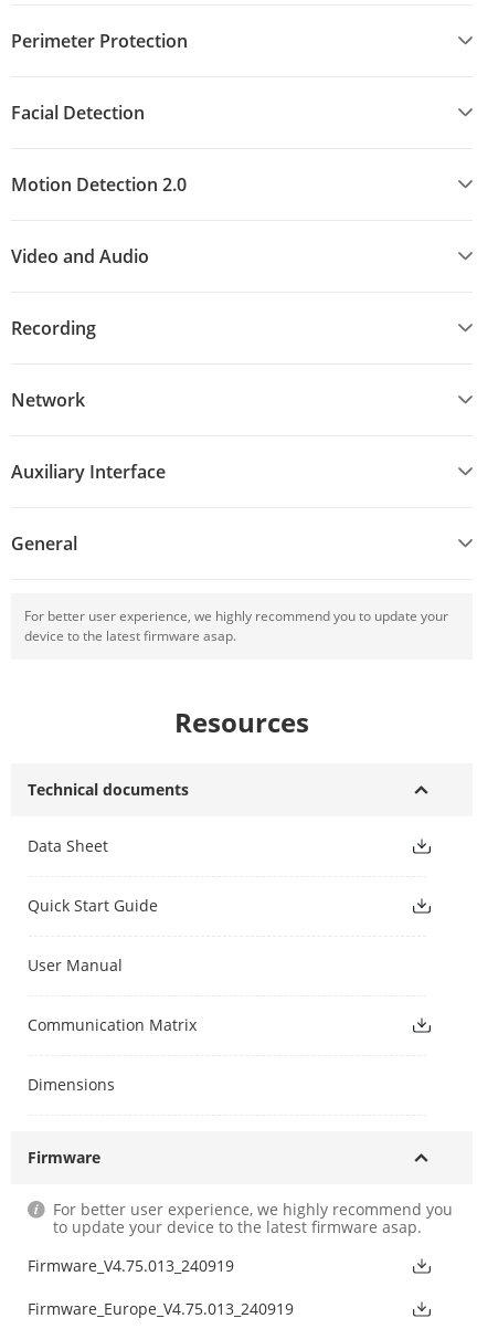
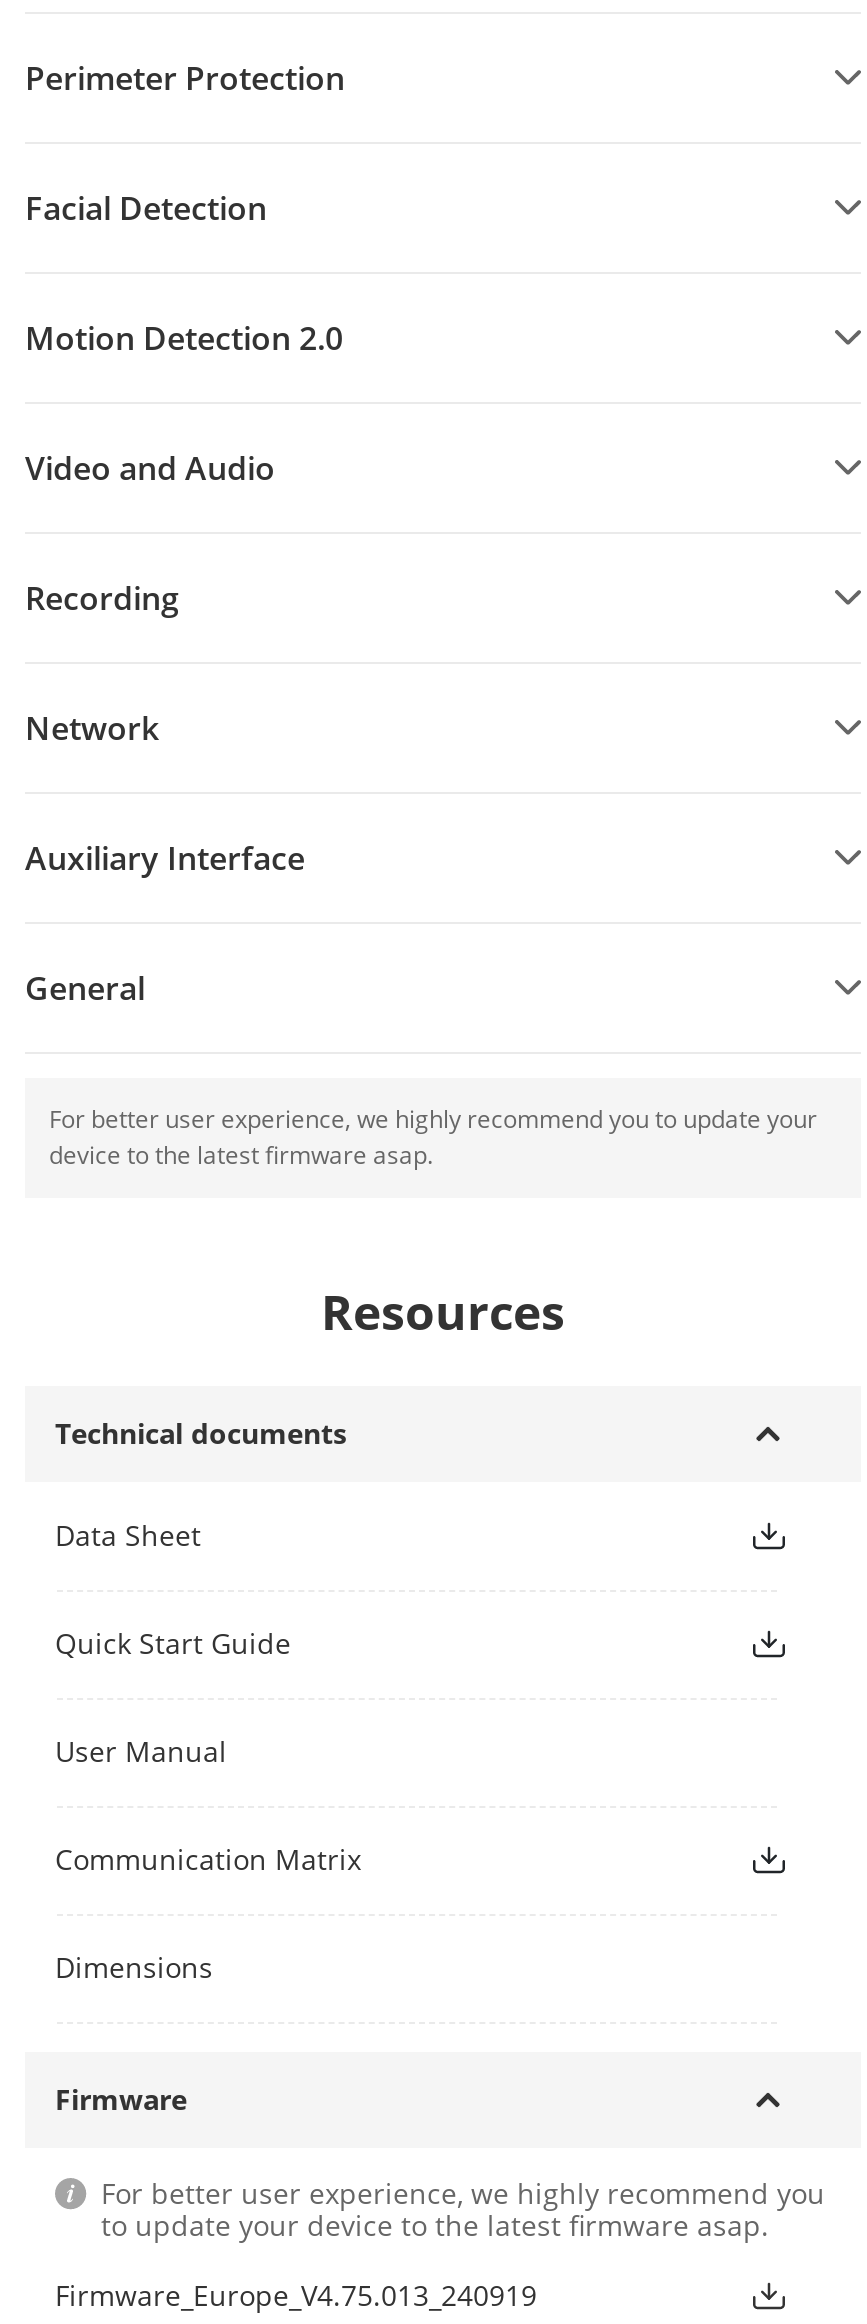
[28,1255,234,1276] Firmware_V4.75.013_240919 -> none

